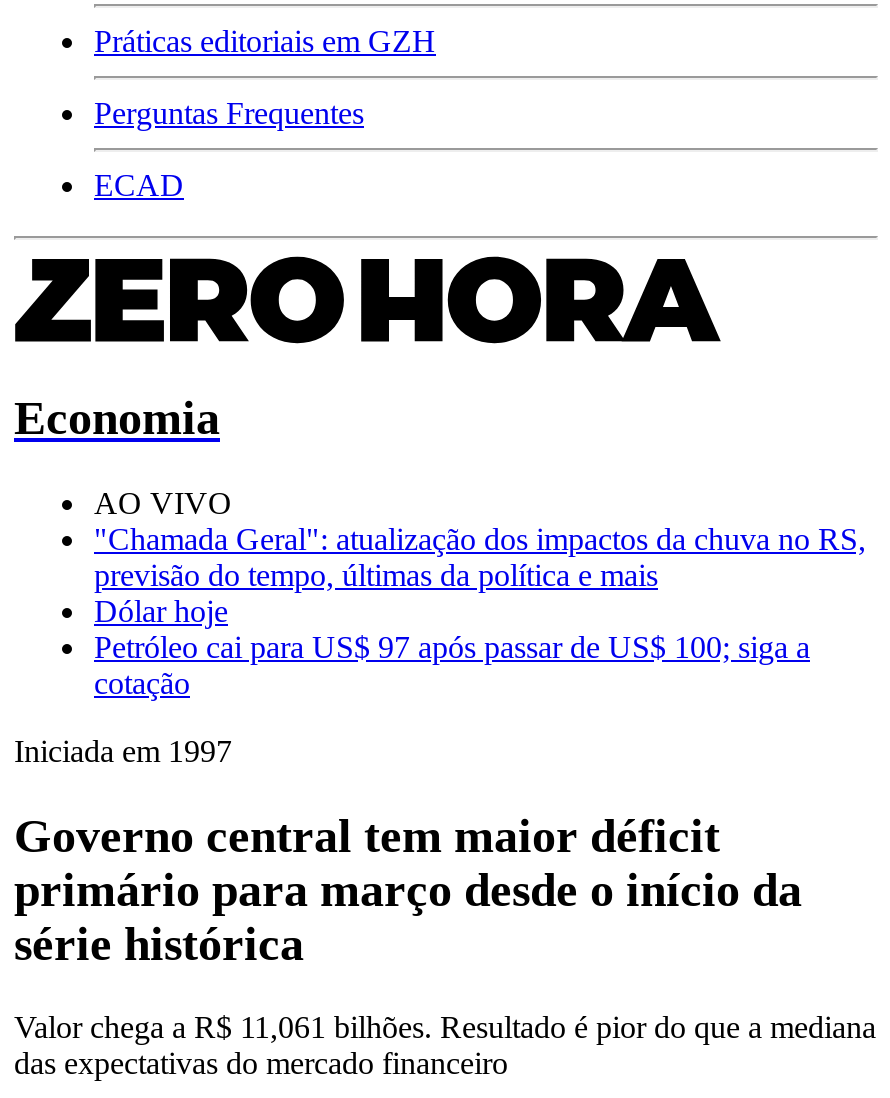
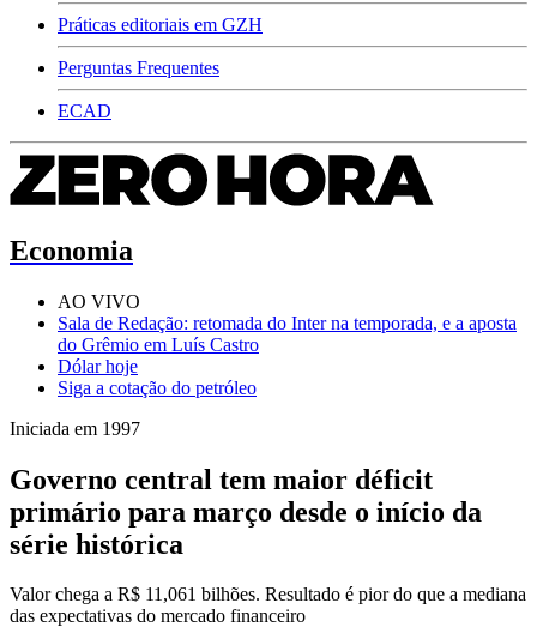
[94,521,866,591] "Chamada Geral": atualização dos impactos da chuva no RS, | previsão do tempo, últimas da política e mais -> [58,312,517,354] Sala de Redação: retomada do Inter na temporada, e a aposta | do Grêmio em Luís Castro
[94,629,810,699] Petróleo cai para US$ 97 após passar de US$ 100; siga a | cotação -> [58,377,257,398] Siga a cotação do petróleo

